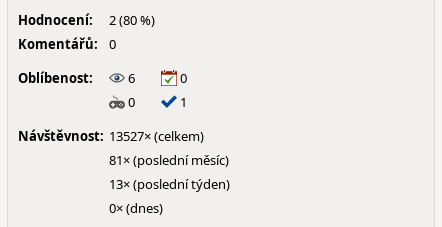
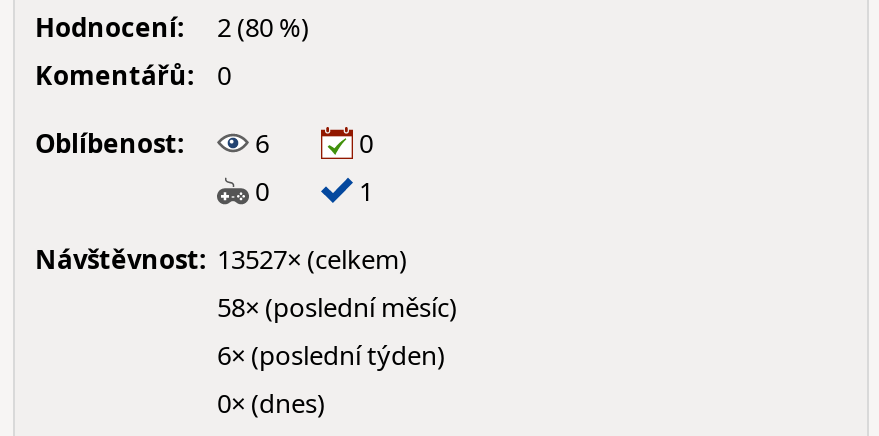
[109,151,229,169] 81× (poslední měsíc) -> [217,289,457,325] 58× (poslední měsíc)
[109,175,230,193] 13× (poslední týden) -> [217,337,445,373] 6× (poslední týden)

